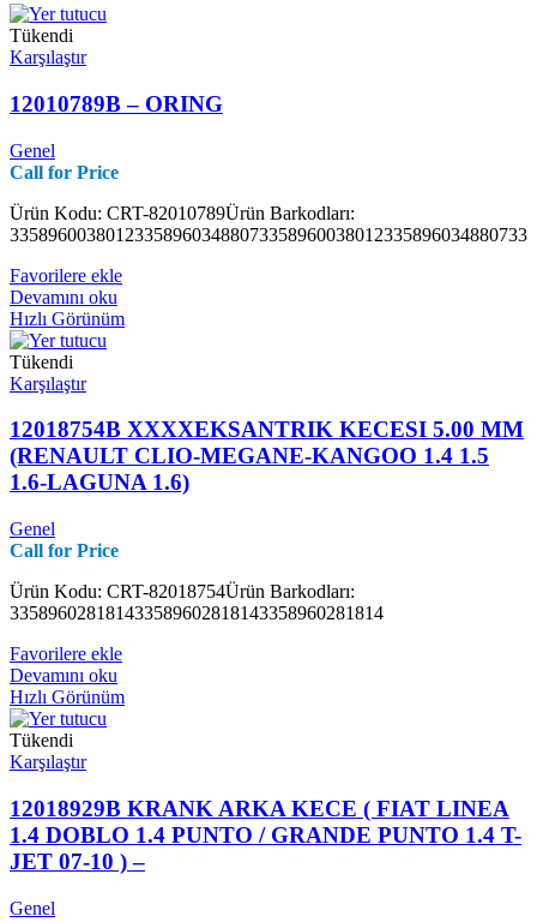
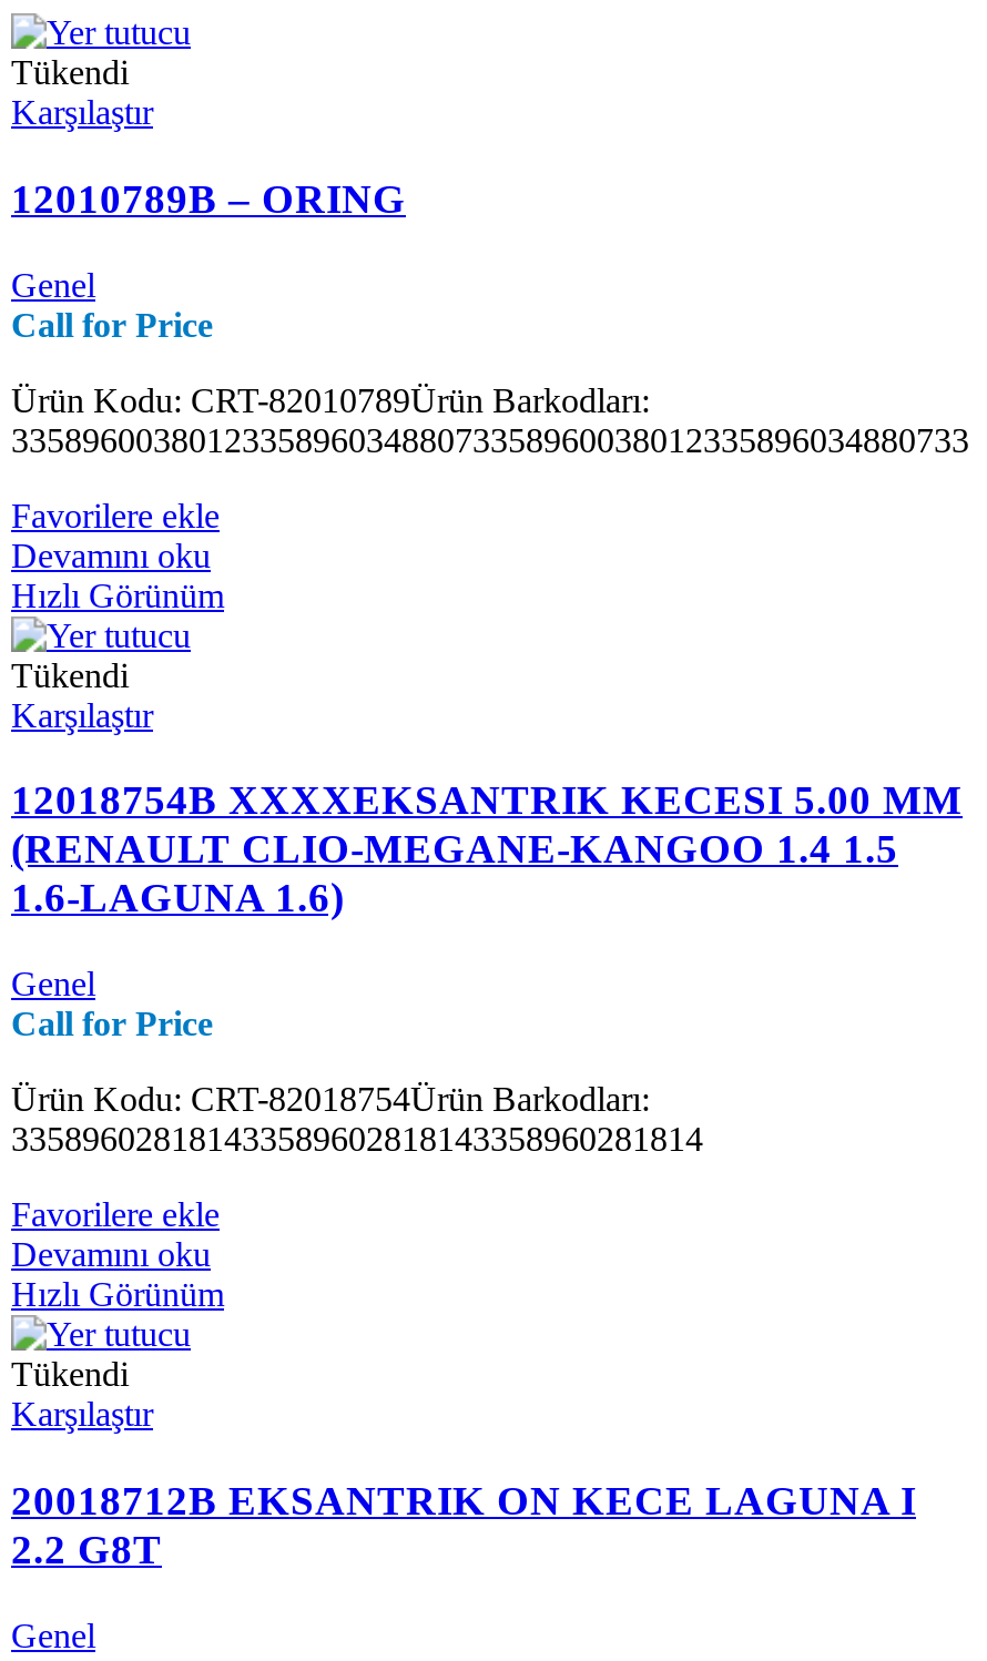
[10,796,521,874] 12018929B KRANK ARKA KECE ( FIAT LINEA | 1.4 DOBLO 1.4 PUNTO / GRANDE PUNTO 1.4 T- | JET 07-10 ) – -> [11,1477,916,1572] 20018712B EKSANTRIK ON KECE LAGUNA I | 2.2 G8T

